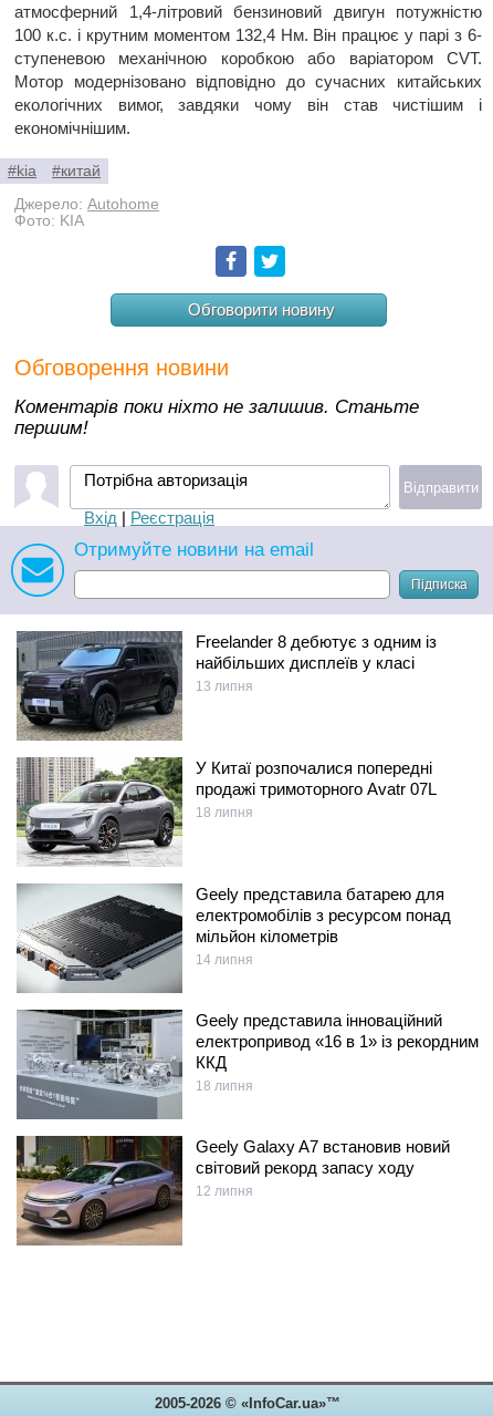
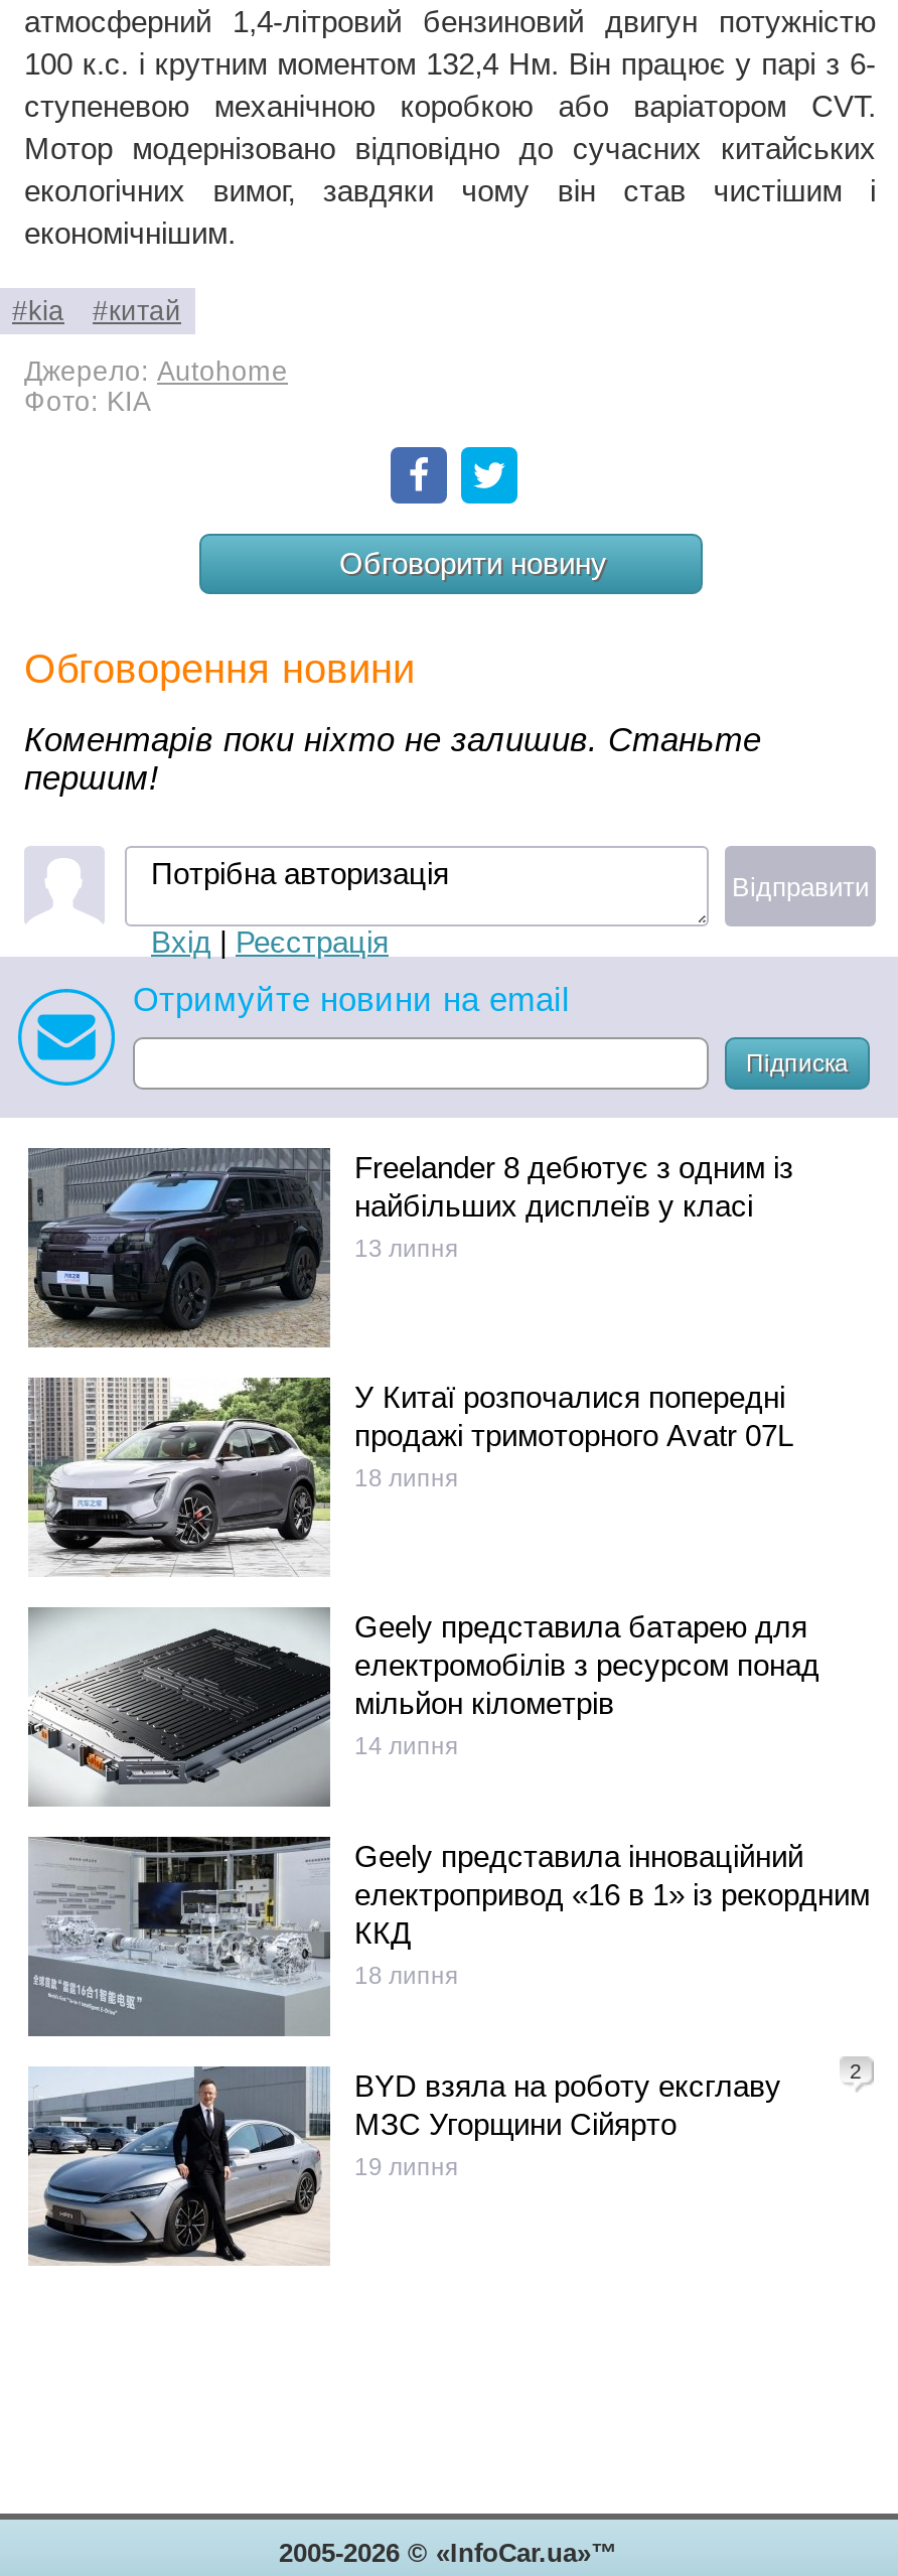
[15,1135,450,1246] [image] | Geely Galaxy A7 встановив новий | світовий рекорд запасу ходу | 12 липня -> [26,2059,862,2264] [image] | 2 | BYD взяла на роботу ексглаву | МЗС Угорщини Сійярто | 19 липня

